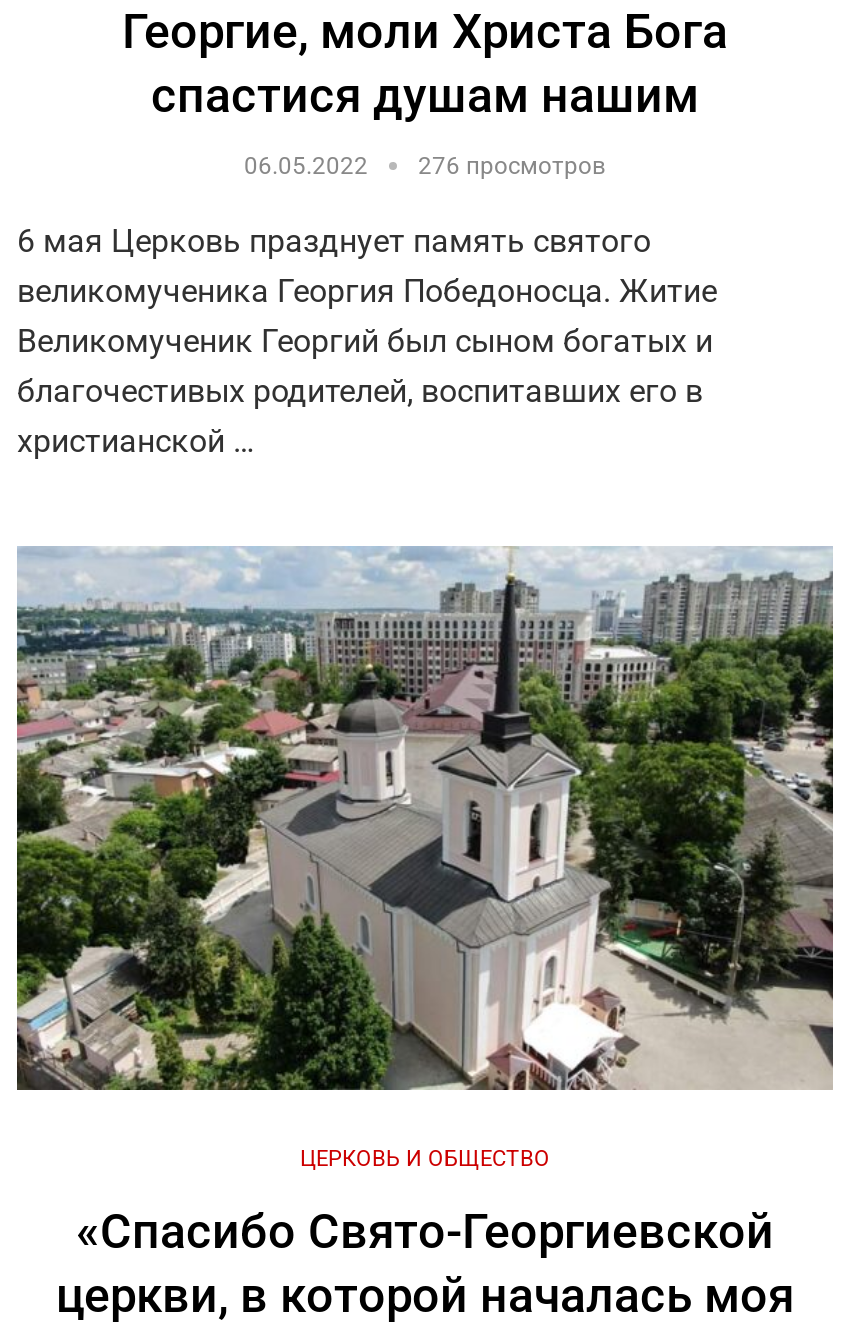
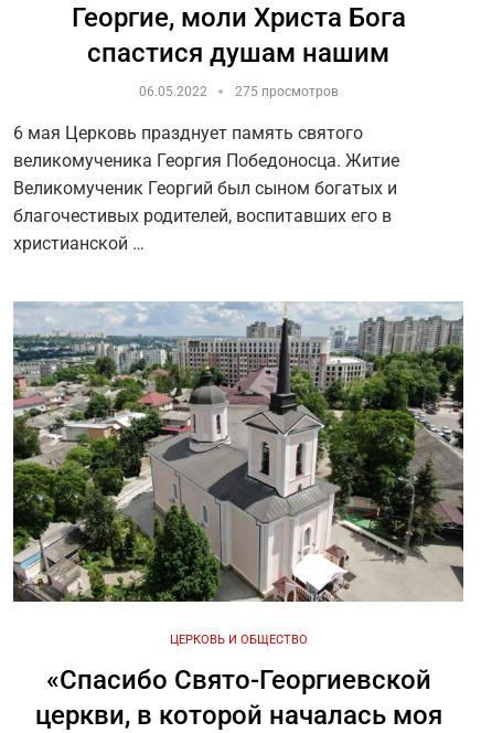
[244,152,606,180] 06.05.2022 276 просмотров -> [138,84,338,99] 06.05.2022 275 просмотров

